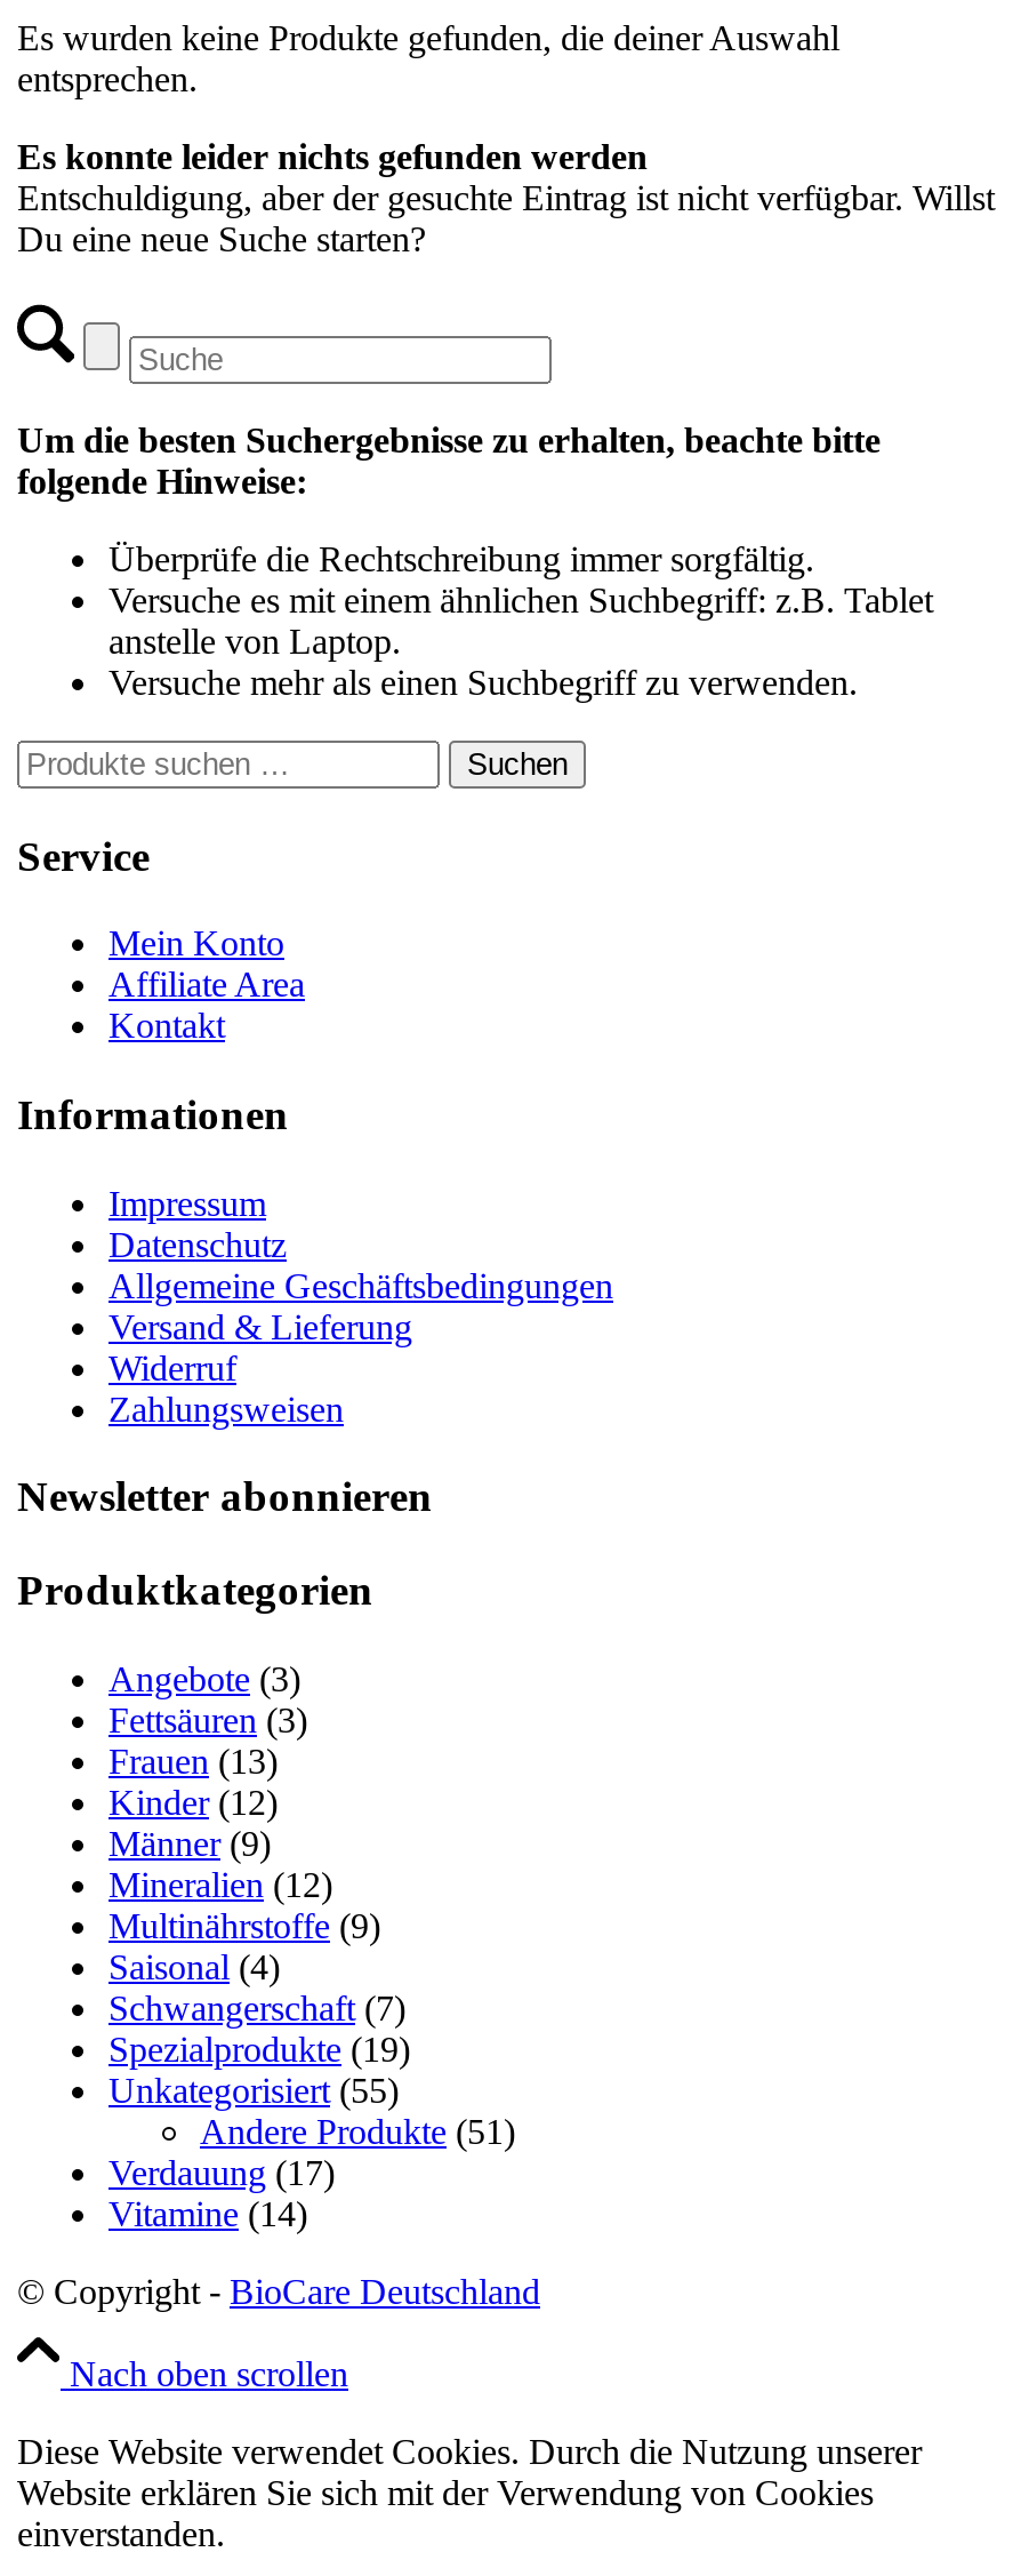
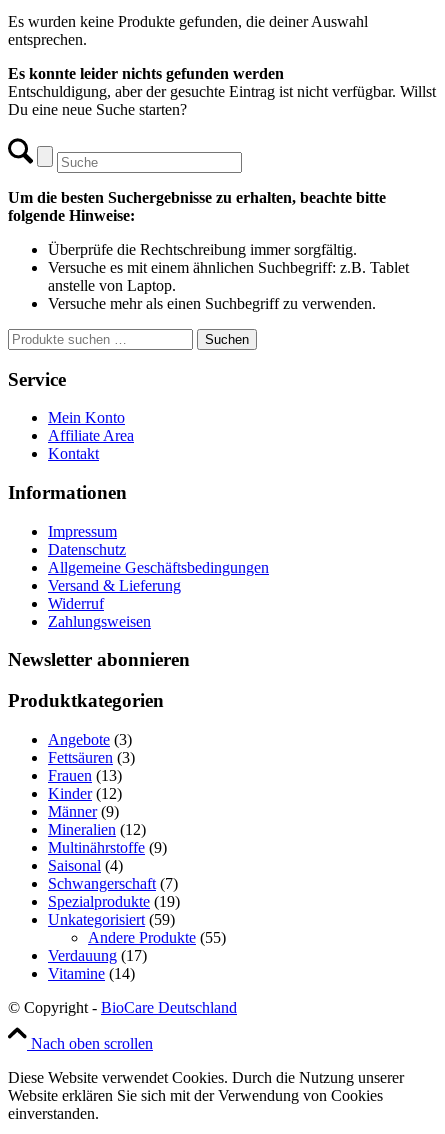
[108,2071,399,2109] Unkategorisiert (55) -> [48,911,175,928] Unkategorisiert (59)
[200,2112,515,2151] Andere Produkte (51) -> [88,929,226,946] Andere Produkte (55)

